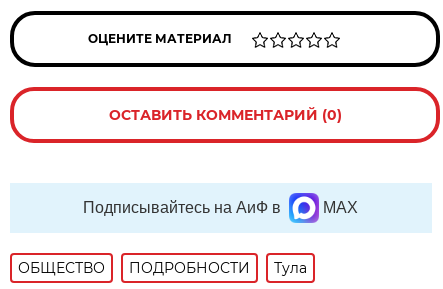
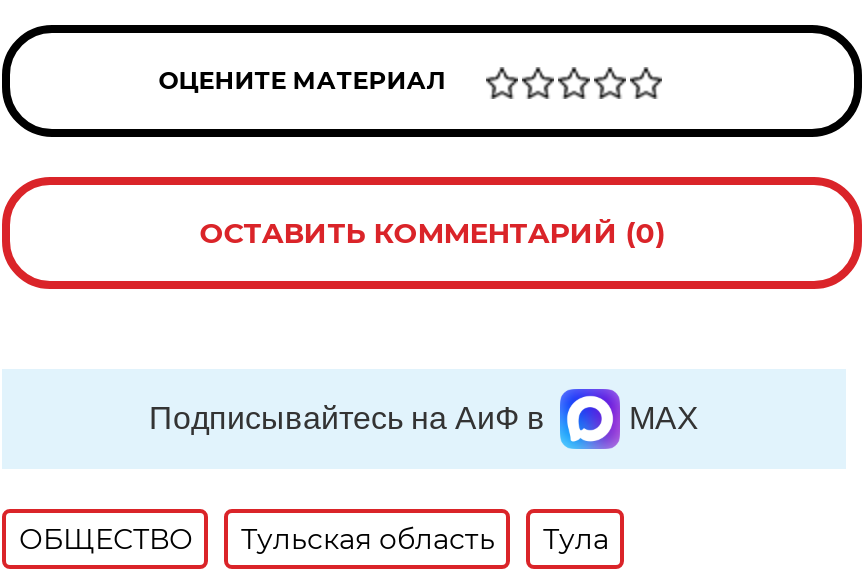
[129,259,250,277] ПОДРОБНОСТИ -> [241,521,495,557] Тульская область

